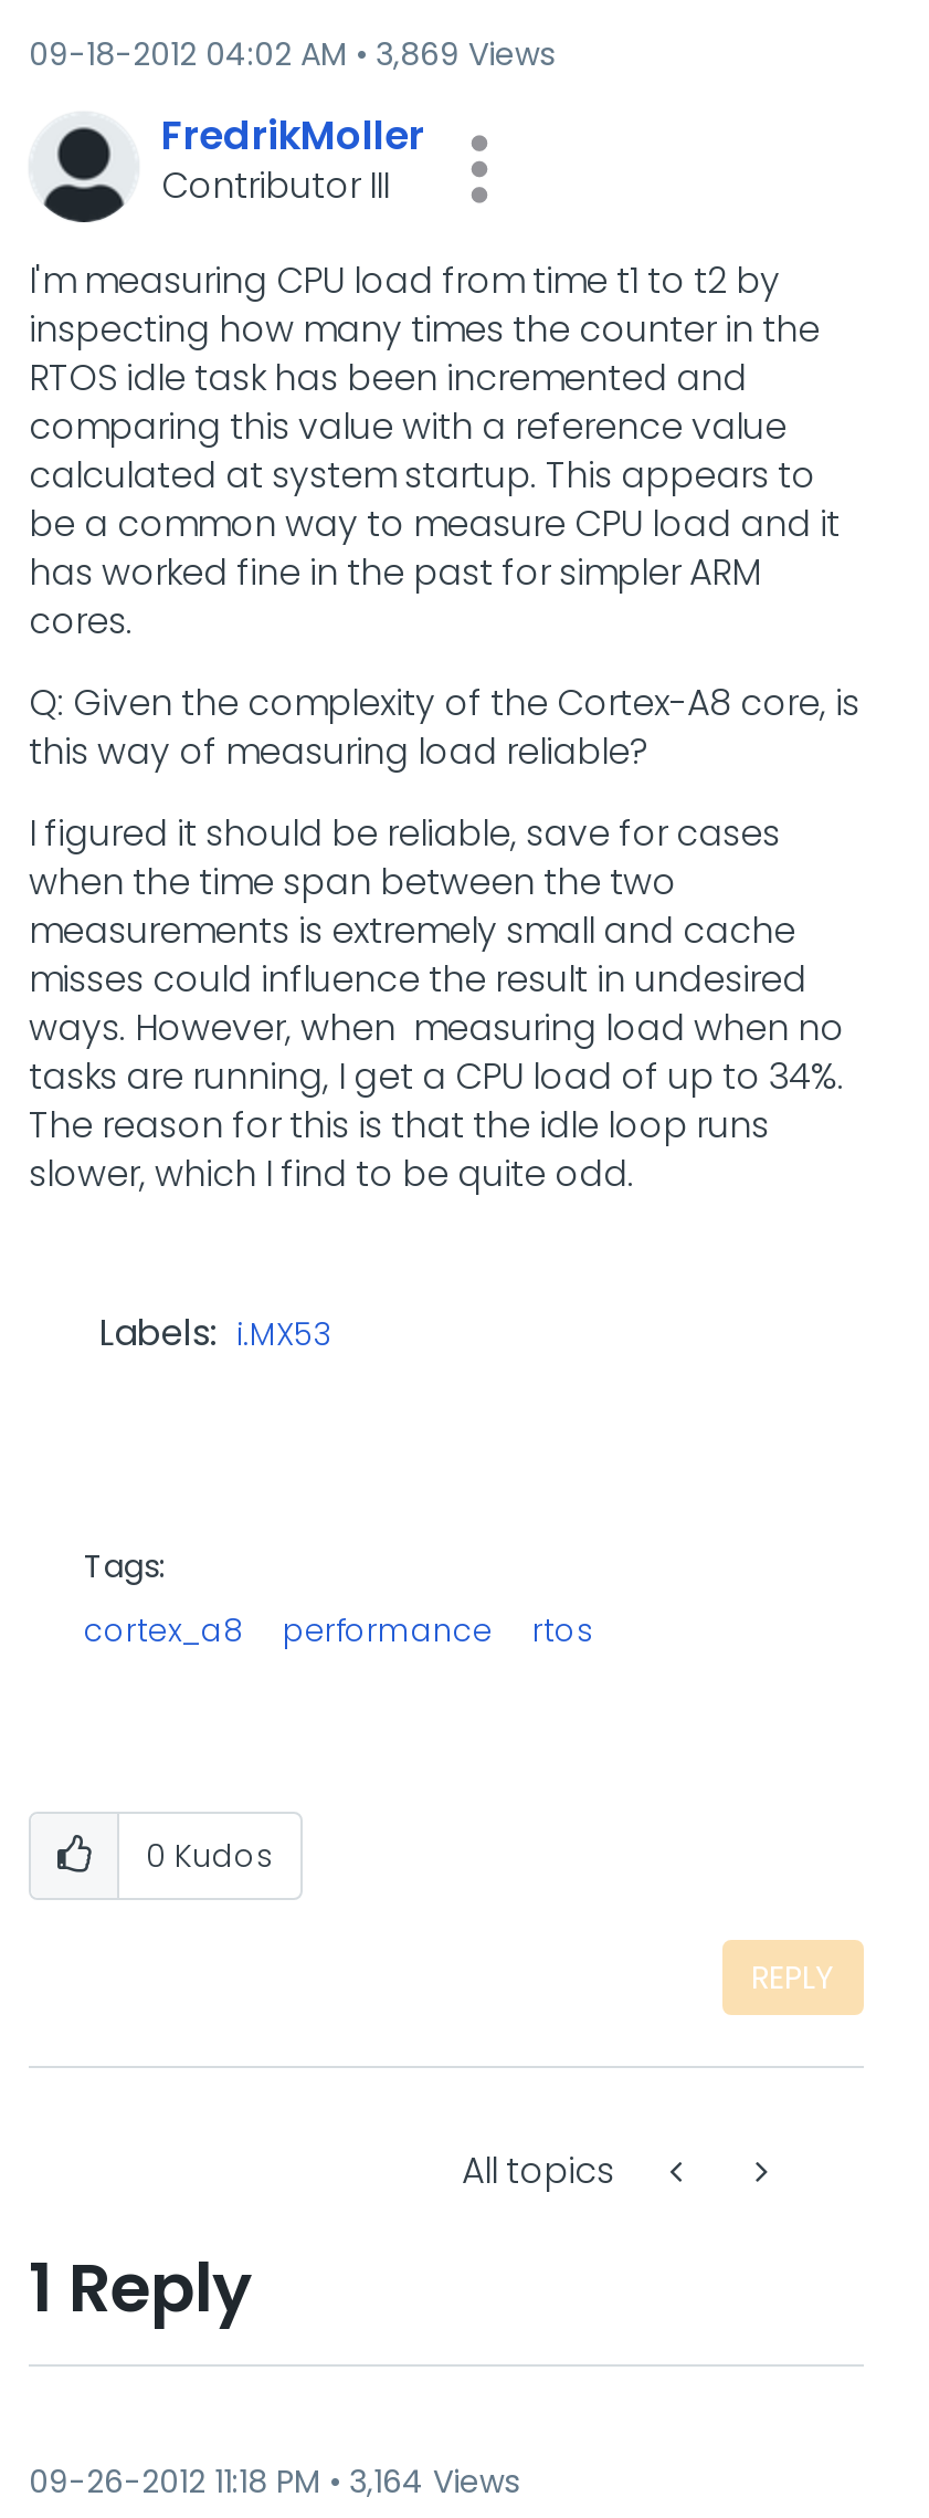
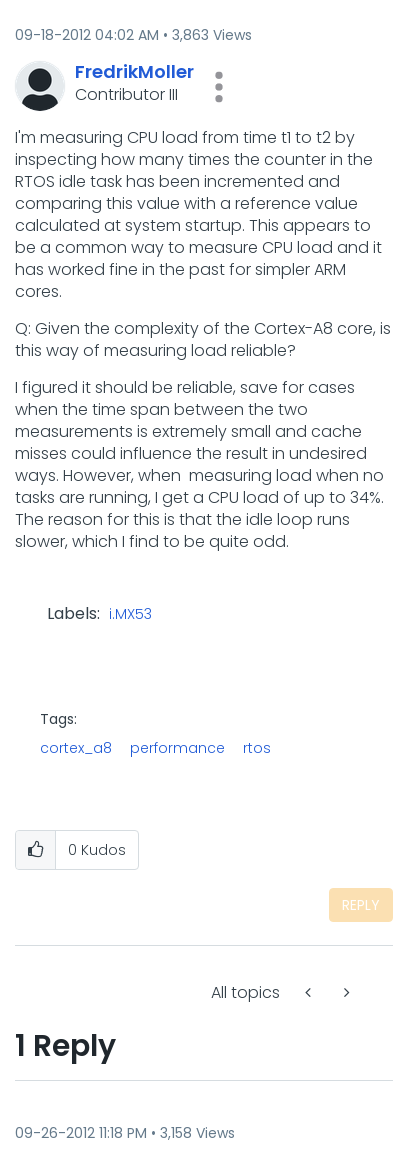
[29,32,555,76] 09-18-2012 04:02 AM 3,869 Views -> [15,25,252,45] 09-18-2012 04:02 AM 3,863 Views
[29,2459,519,2504] 09-26-2012 11:18 PM 3,164 Views -> [15,1123,235,1143] 09-26-2012 11:18 PM 3,158 Views

